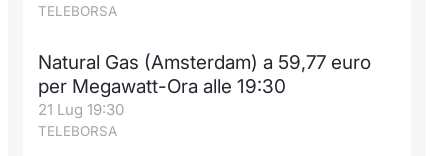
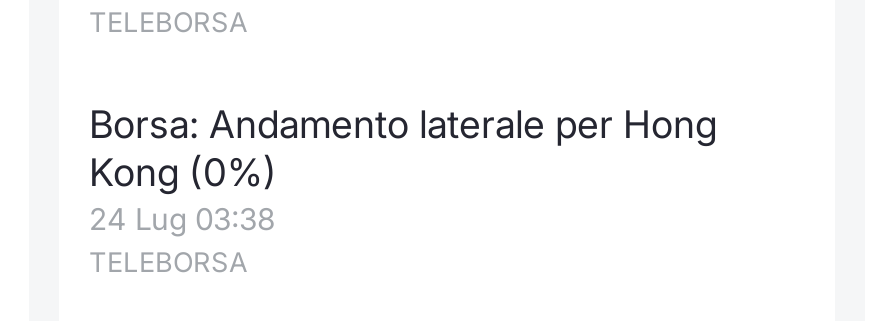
[38,51,371,119] Natural Gas (Amsterdam) a 59,77 euro | per Megawatt-Ora alle 19:30 | 21 Lug 19:30 -> [89,102,717,238] Borsa: Andamento laterale per Hong | Kong (0%) | 24 Lug 03:38

